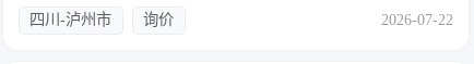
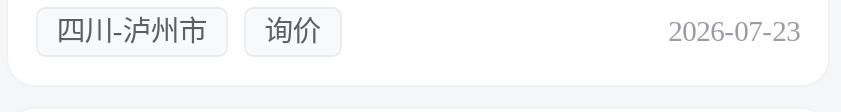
[381,11,453,29] 2026-07-22 -> [668,15,800,47] 2026-07-23

